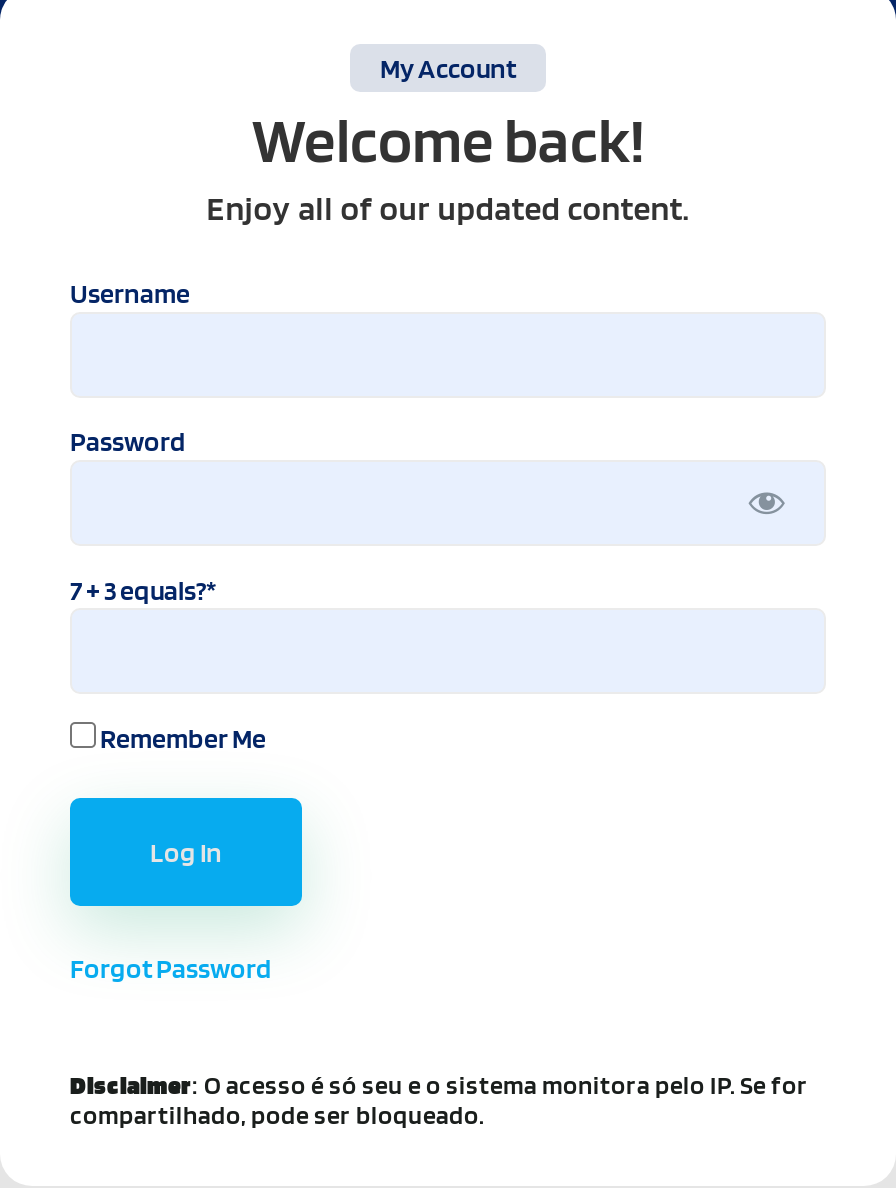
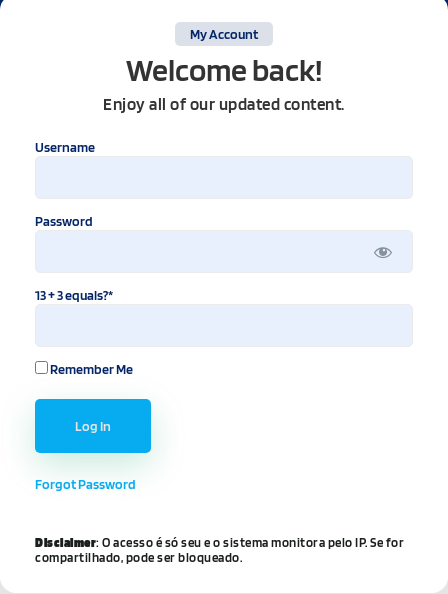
[70,573,216,605] 7 + 3 equals?* -> [35,287,113,303] 13 + 3 equals?*

